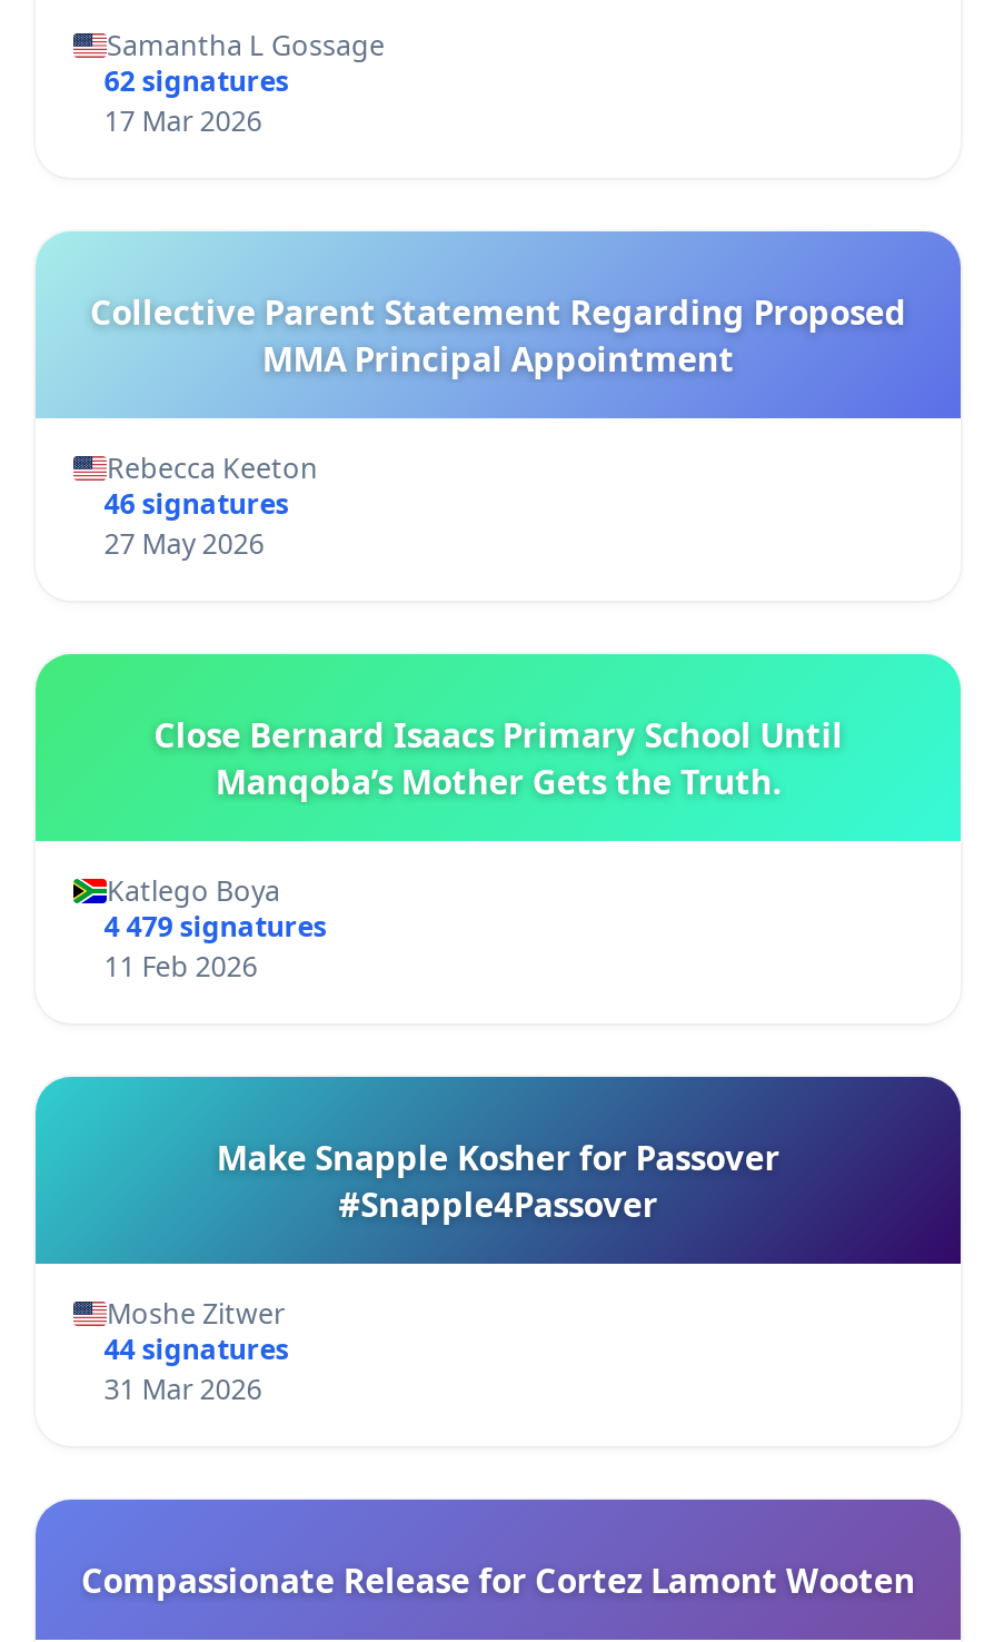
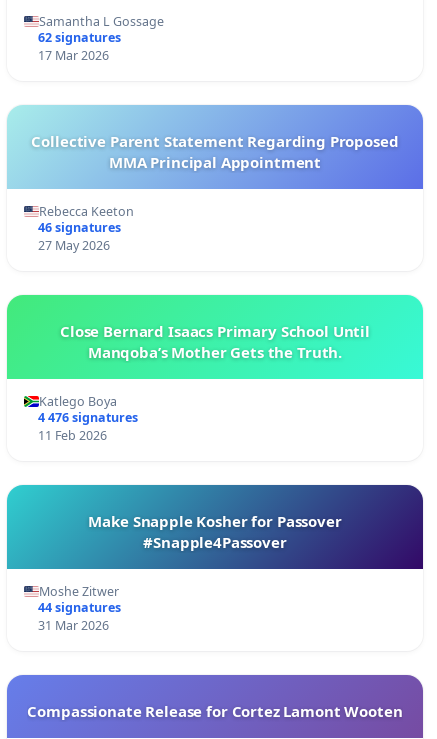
[104,907,326,944] 4 479 signatures -> [38,408,138,425] 4 476 signatures

